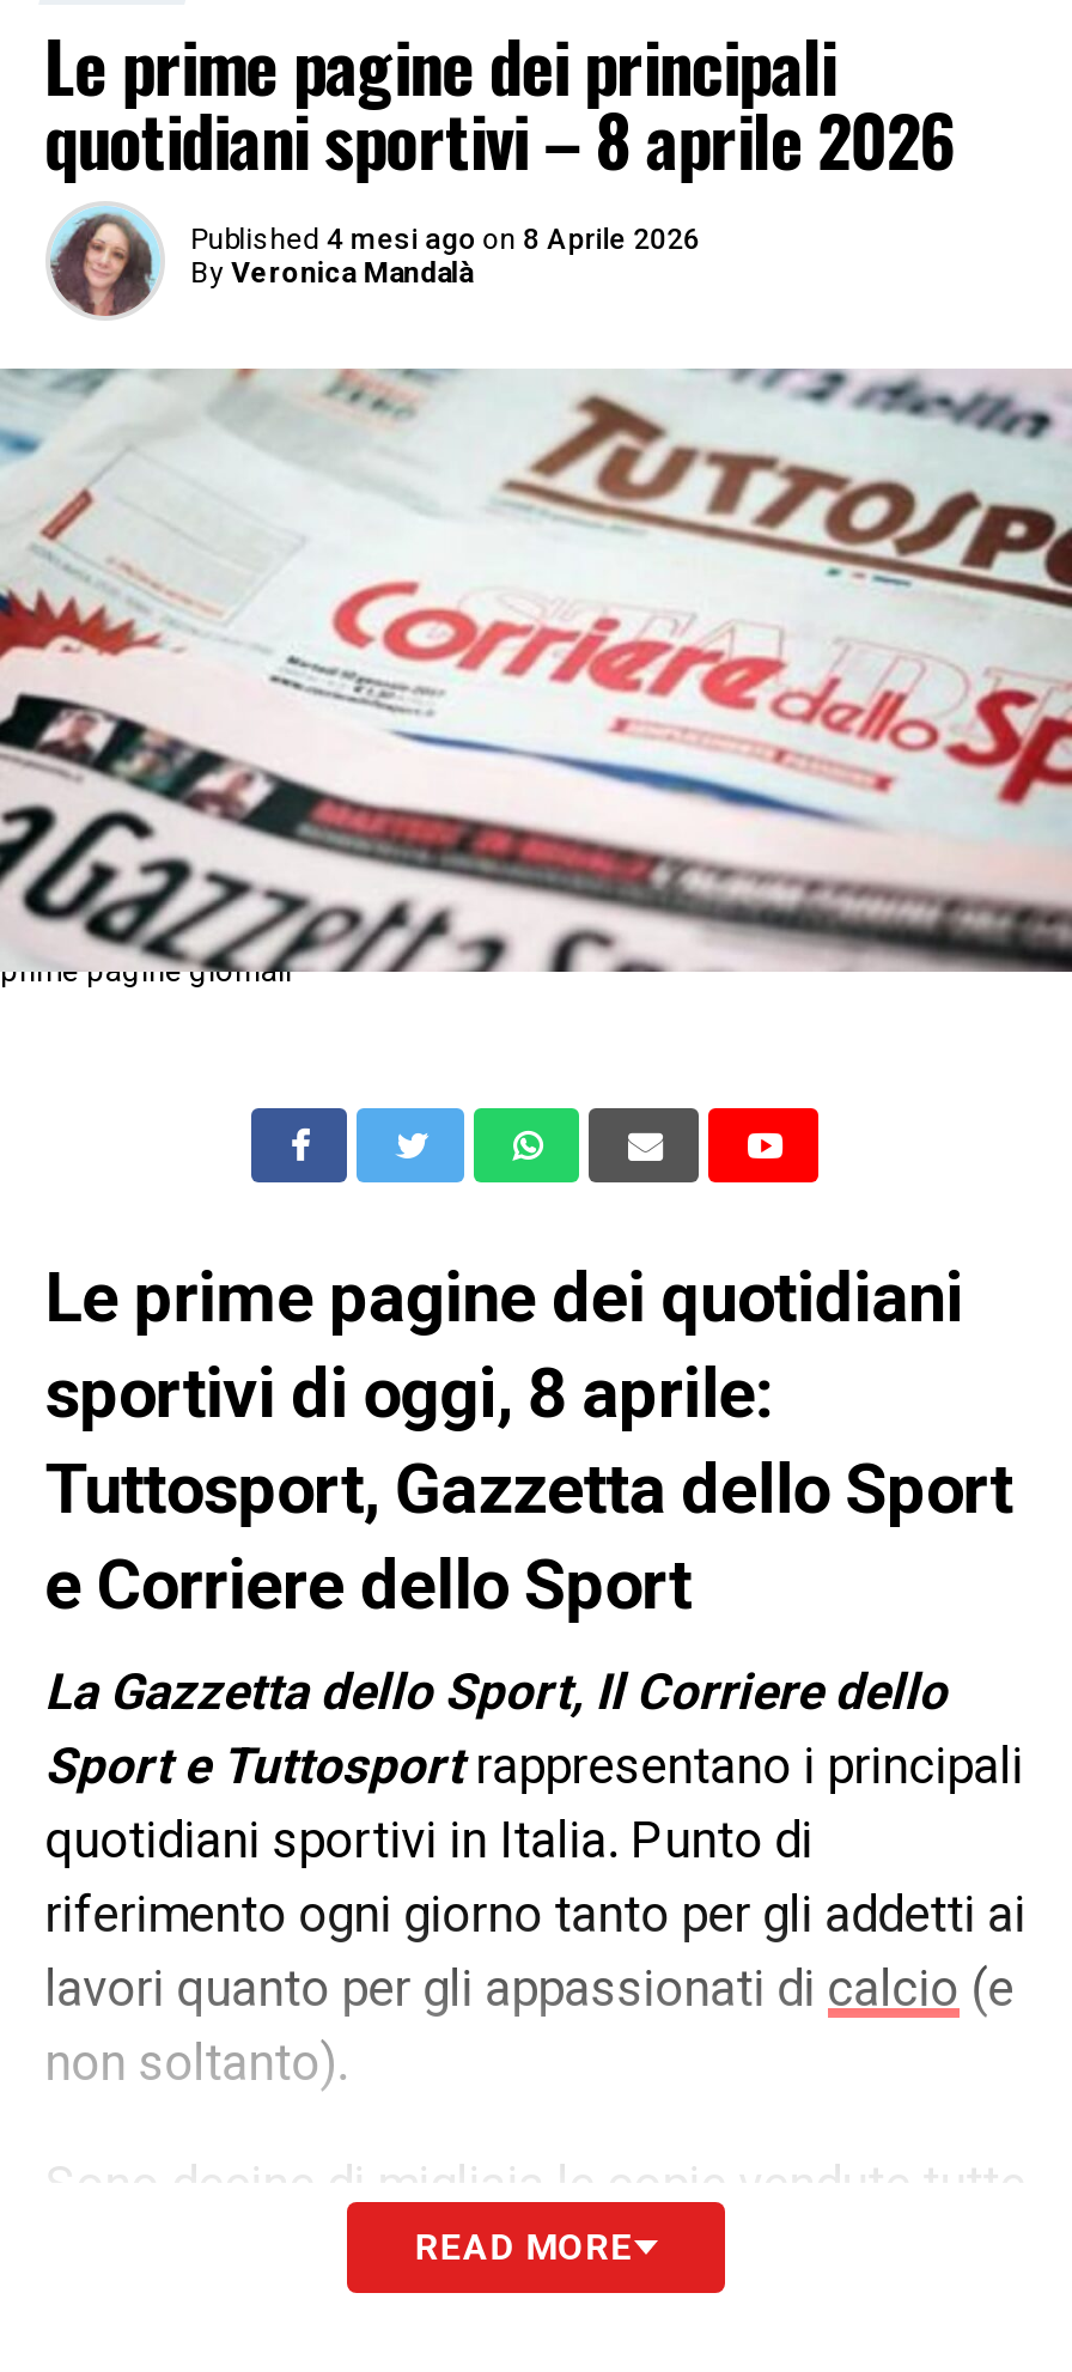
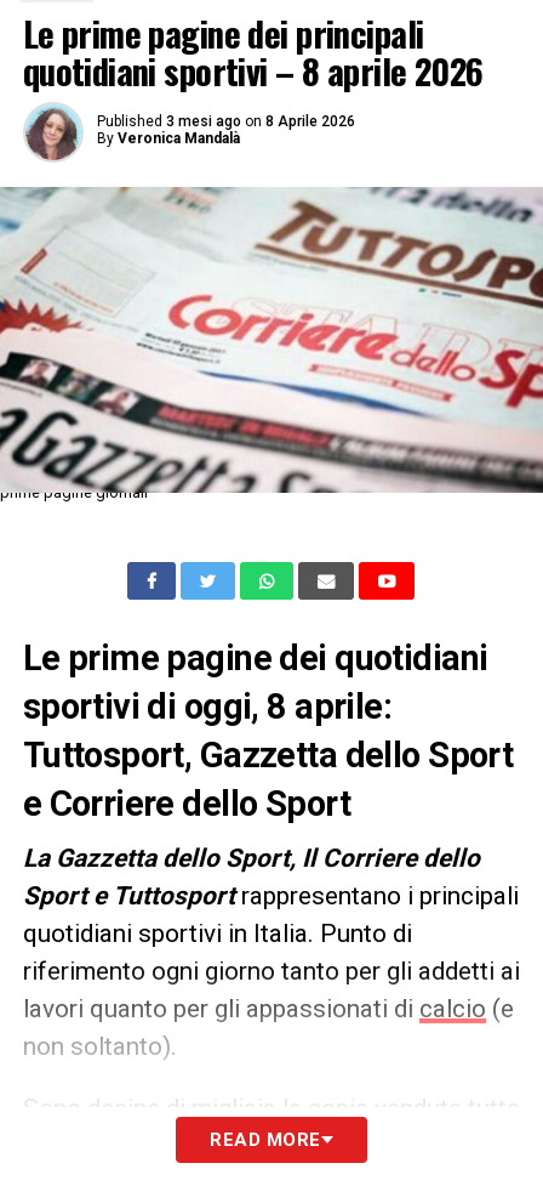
[191,223,700,256] Published 4 mesi ago on 8 Aprile 2026 -> [97,113,355,130] Published 3 mesi ago on 8 Aprile 2026

